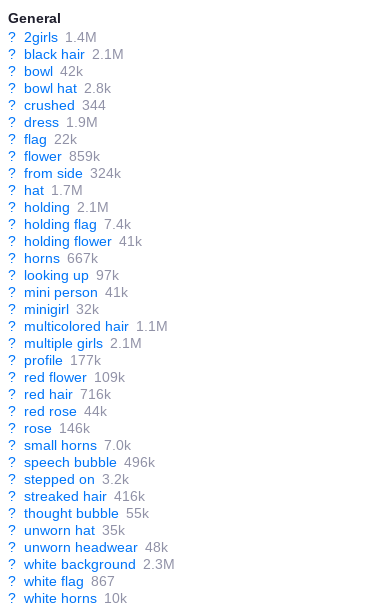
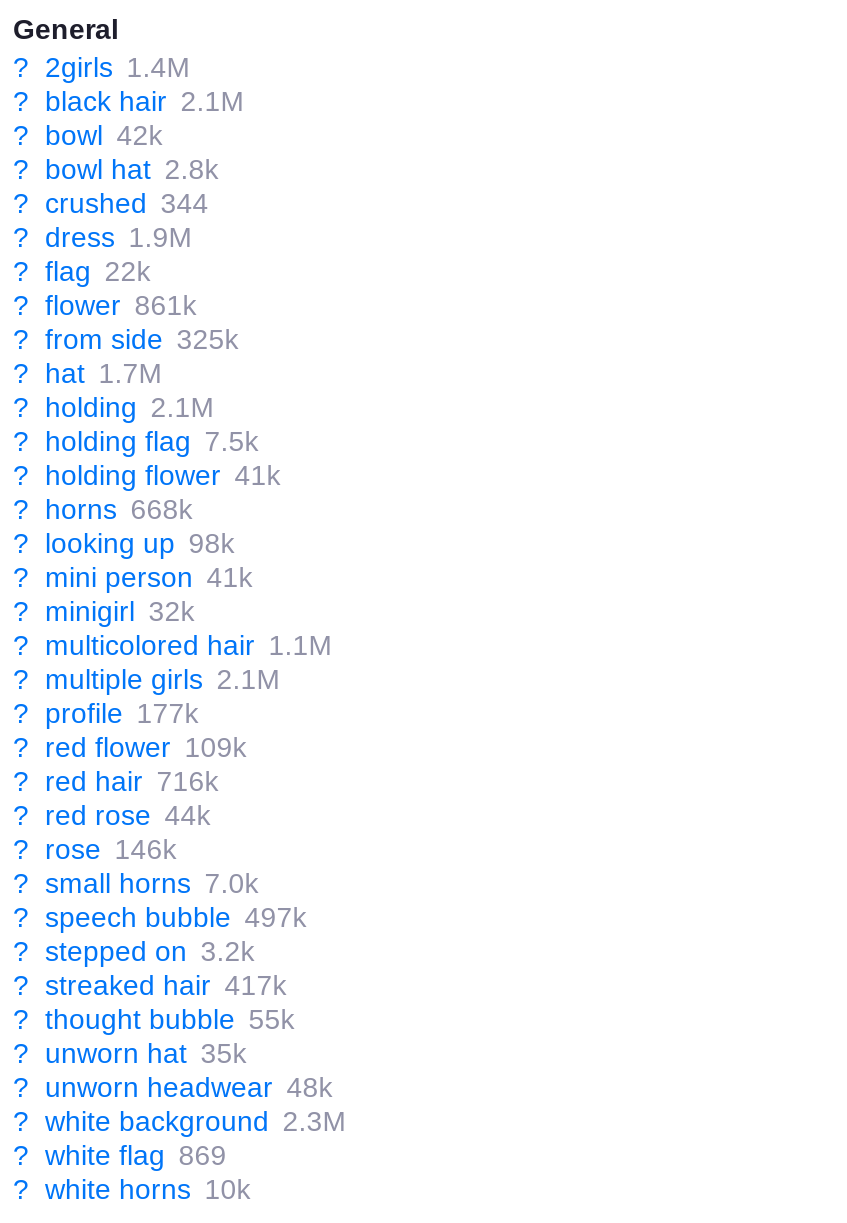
[8,148,100,164] ? flower 859k -> [13,289,197,321] ? flower 861k
[8,165,121,181] ? from side 324k -> [13,323,239,355] ? from side 325k
[8,216,131,232] ? holding flag 7.4k -> [13,425,259,457] ? holding flag 7.5k
[8,250,98,266] ? horns 667k -> [13,493,193,525] ? horns 668k
[8,267,119,283] ? looking up 97k -> [13,527,235,559] ? looking up 98k
[8,454,155,470] ? speech bubble 496k -> [13,901,307,933] ? speech bubble 497k
[8,488,145,504] ? streaked hair 416k -> [13,969,287,1001] ? streaked hair 417k
[8,573,115,589] ? white flag 867 -> [13,1139,227,1171] ? white flag 869

